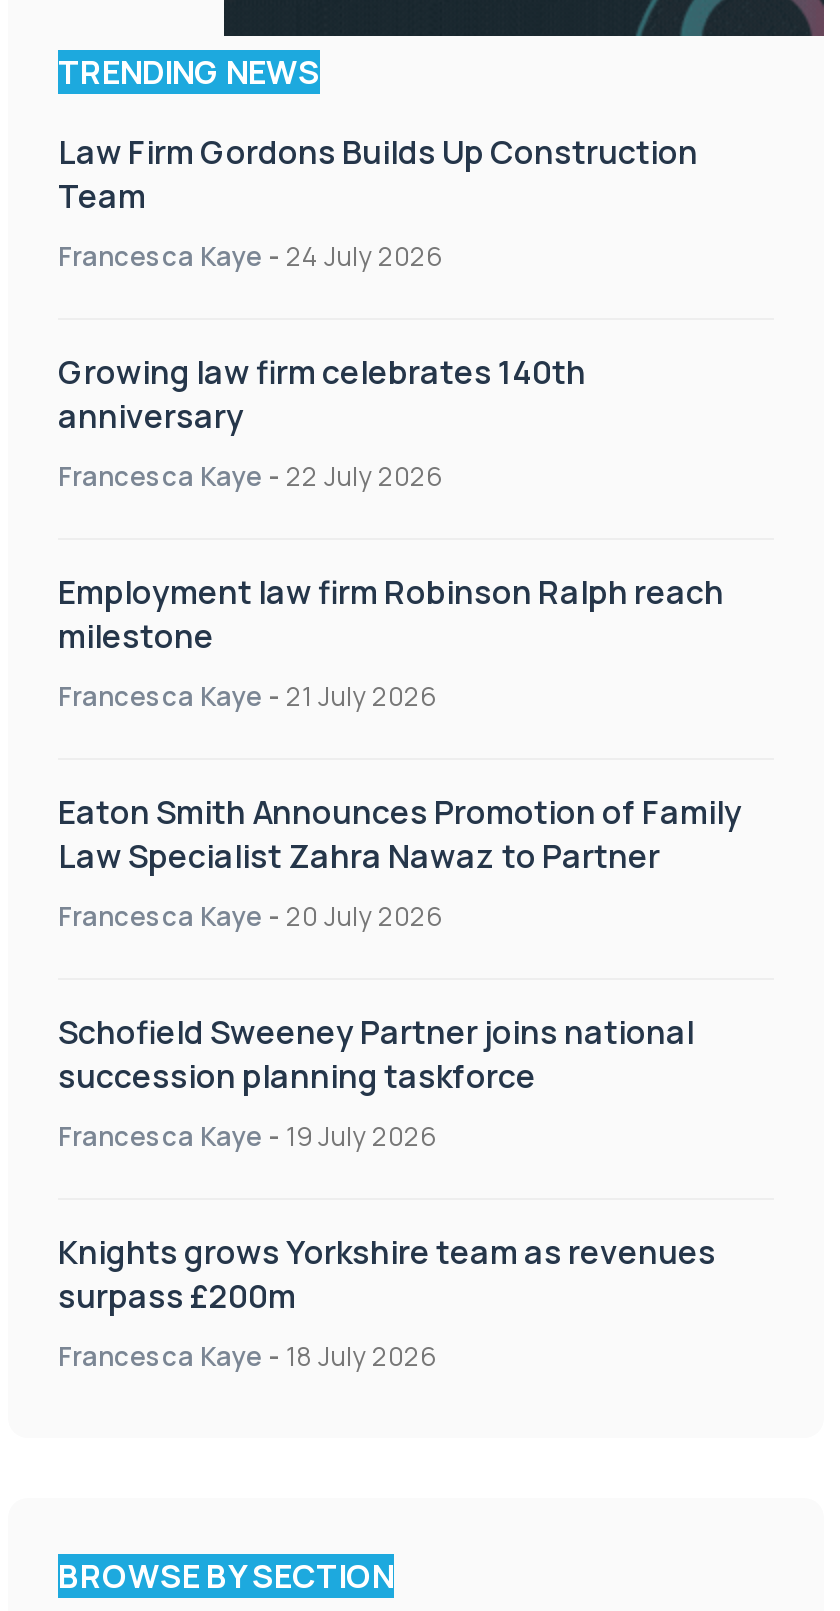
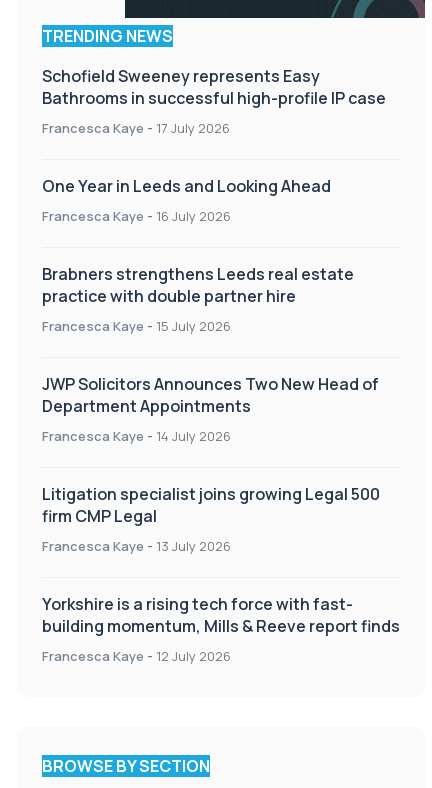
[58,131,698,219] Law Firm Gordons Builds Up Construction | Team -> [42,65,386,109] Schofield Sweeney represents Easy | Bathrooms in successful high-profile IP case
[58,239,442,275] Francesca Kaye - 24 July 2026 -> [42,119,230,137] Francesca Kaye - 17 July 2026
[58,351,586,439] Growing law firm celebrates 140th | anniversary -> [42,175,331,197] One Year in Leeds and Looking Ahead
[58,459,442,495] Francesca Kaye - 22 July 2026 -> [42,207,231,225] Francesca Kaye - 16 July 2026
[58,571,724,659] Employment law firm Robinson Ralph reach | milestone -> [42,263,354,307] Brabners strengthens Leeds real estate | practice with double partner hire
[58,679,436,715] Francesca Kaye - 21 July 2026 -> [42,317,231,335] Francesca Kaye - 15 July 2026
[58,791,742,879] Eaton Smith Announces Promotion of Family | Law Specialist Zahra Nawaz to Partner -> [42,373,379,417] JWP Solicitors Announces Two New Head of | Department Appointments
[58,899,442,935] Francesca Kaye - 20 July 2026 -> [42,427,231,445] Francesca Kaye - 14 July 2026
[58,1011,694,1099] Schofield Sweeney Partner joins national | succession planning taskforce -> [42,483,380,527] Litigation specialist joins growing Legal 500 | firm CMP Legal
[58,1119,436,1155] Francesca Kaye - 19 July 2026 -> [42,537,231,555] Francesca Kaye - 13 July 2026
[58,1231,716,1319] Knights grows Yorkshire team as revenues | surpass £200m -> [42,593,400,637] Yorkshire is a rising tech force with fast- | building momentum, Mills & Reeve report finds
[58,1339,436,1375] Francesca Kaye - 18 July 2026 -> [42,647,231,665] Francesca Kaye - 12 July 2026

